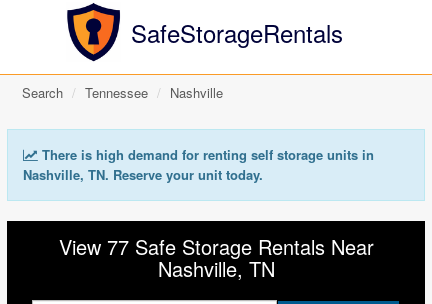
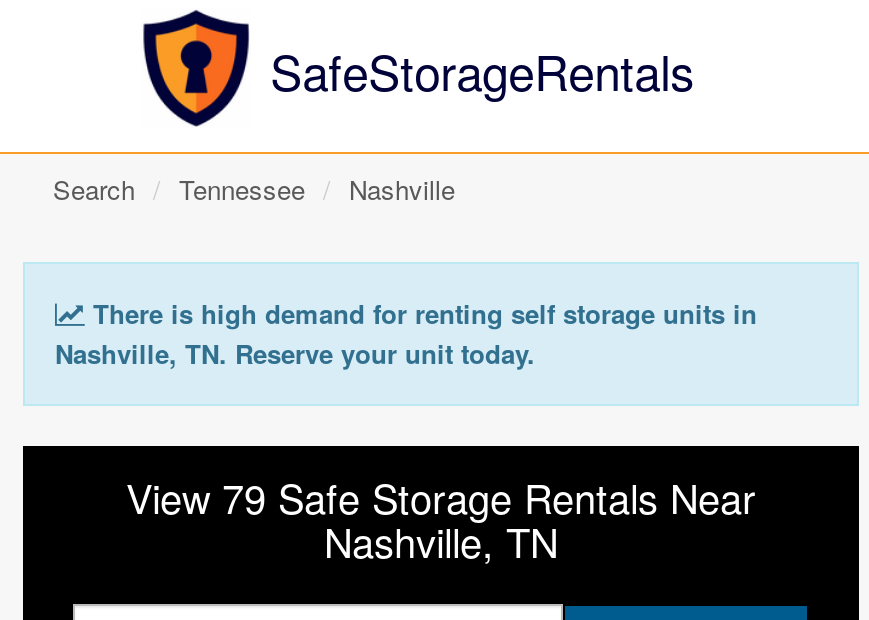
[58,232,373,261] View 77 Safe Storage Rentals Near -> [126,468,756,526] View 79 Safe Storage Rentals Near

